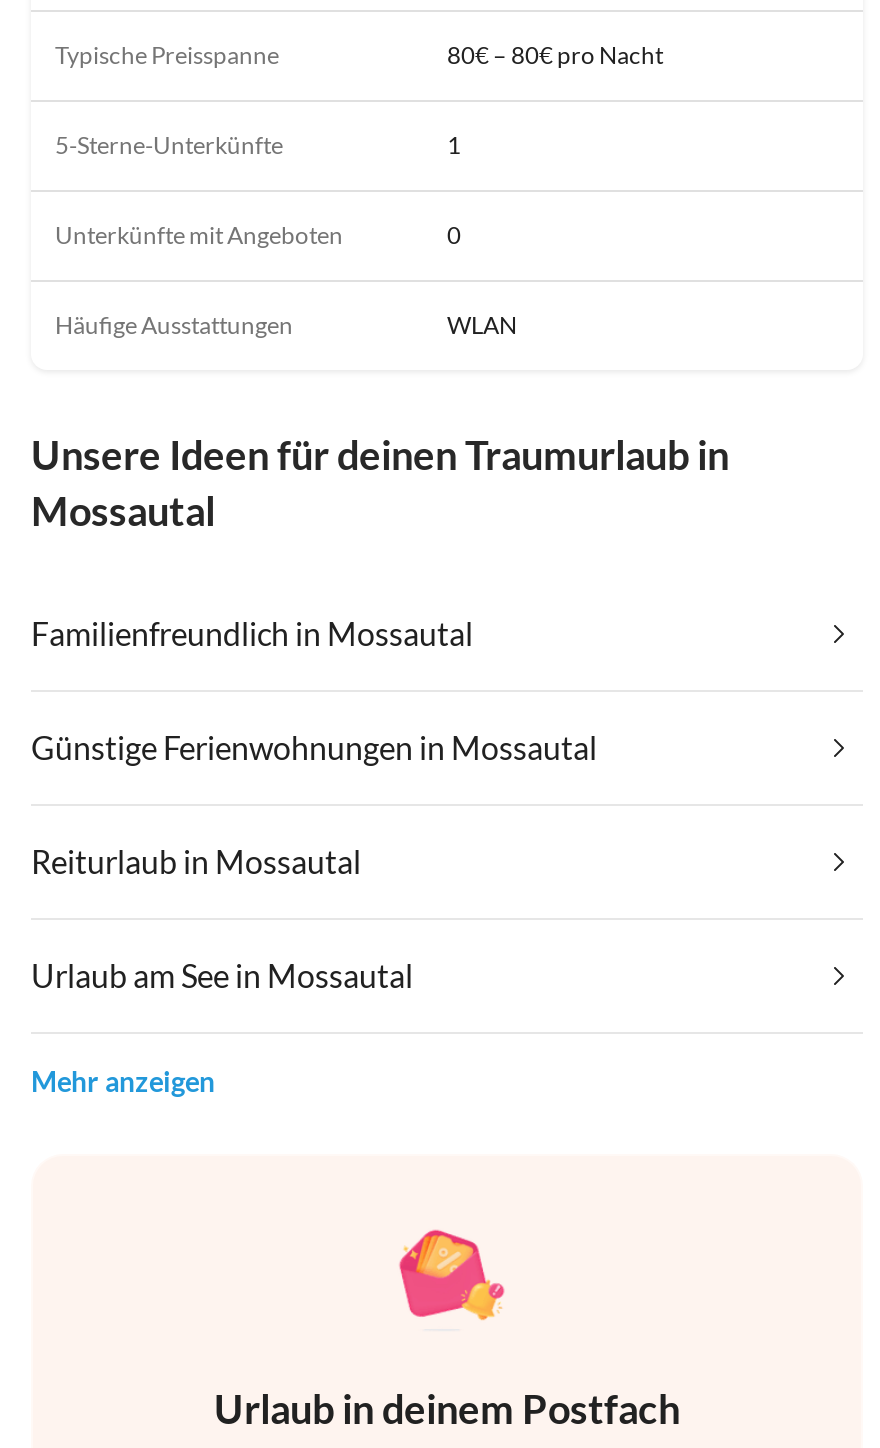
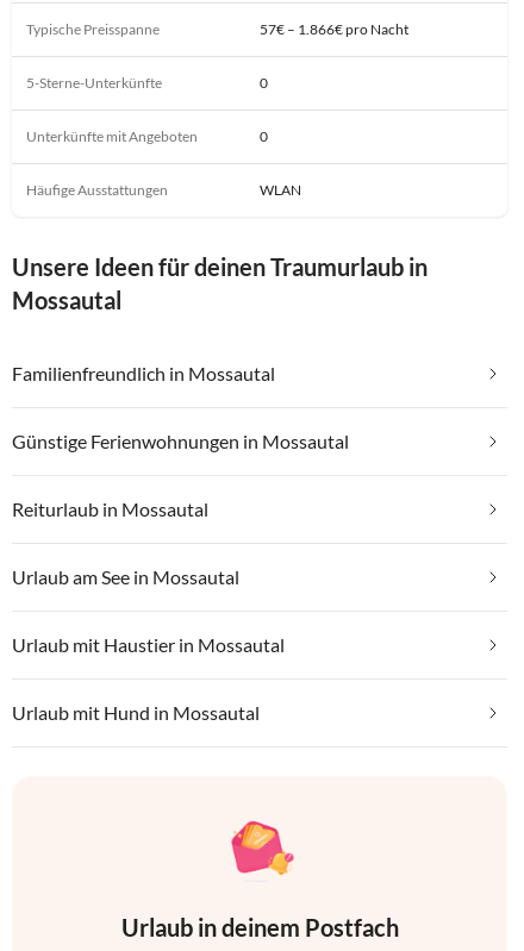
[447,40,663,70] 80€ – 80€ pro Nacht -> [260,20,408,38] 57€ – 1.866€ pro Nacht
[447,130,461,160] 1 -> [260,74,268,92] 0
[31,1064,215,1098] Mehr anzeigen -> [12,633,285,724] Urlaub mit Haustier in Mossautal | Urlaub mit Hund in Mossautal

